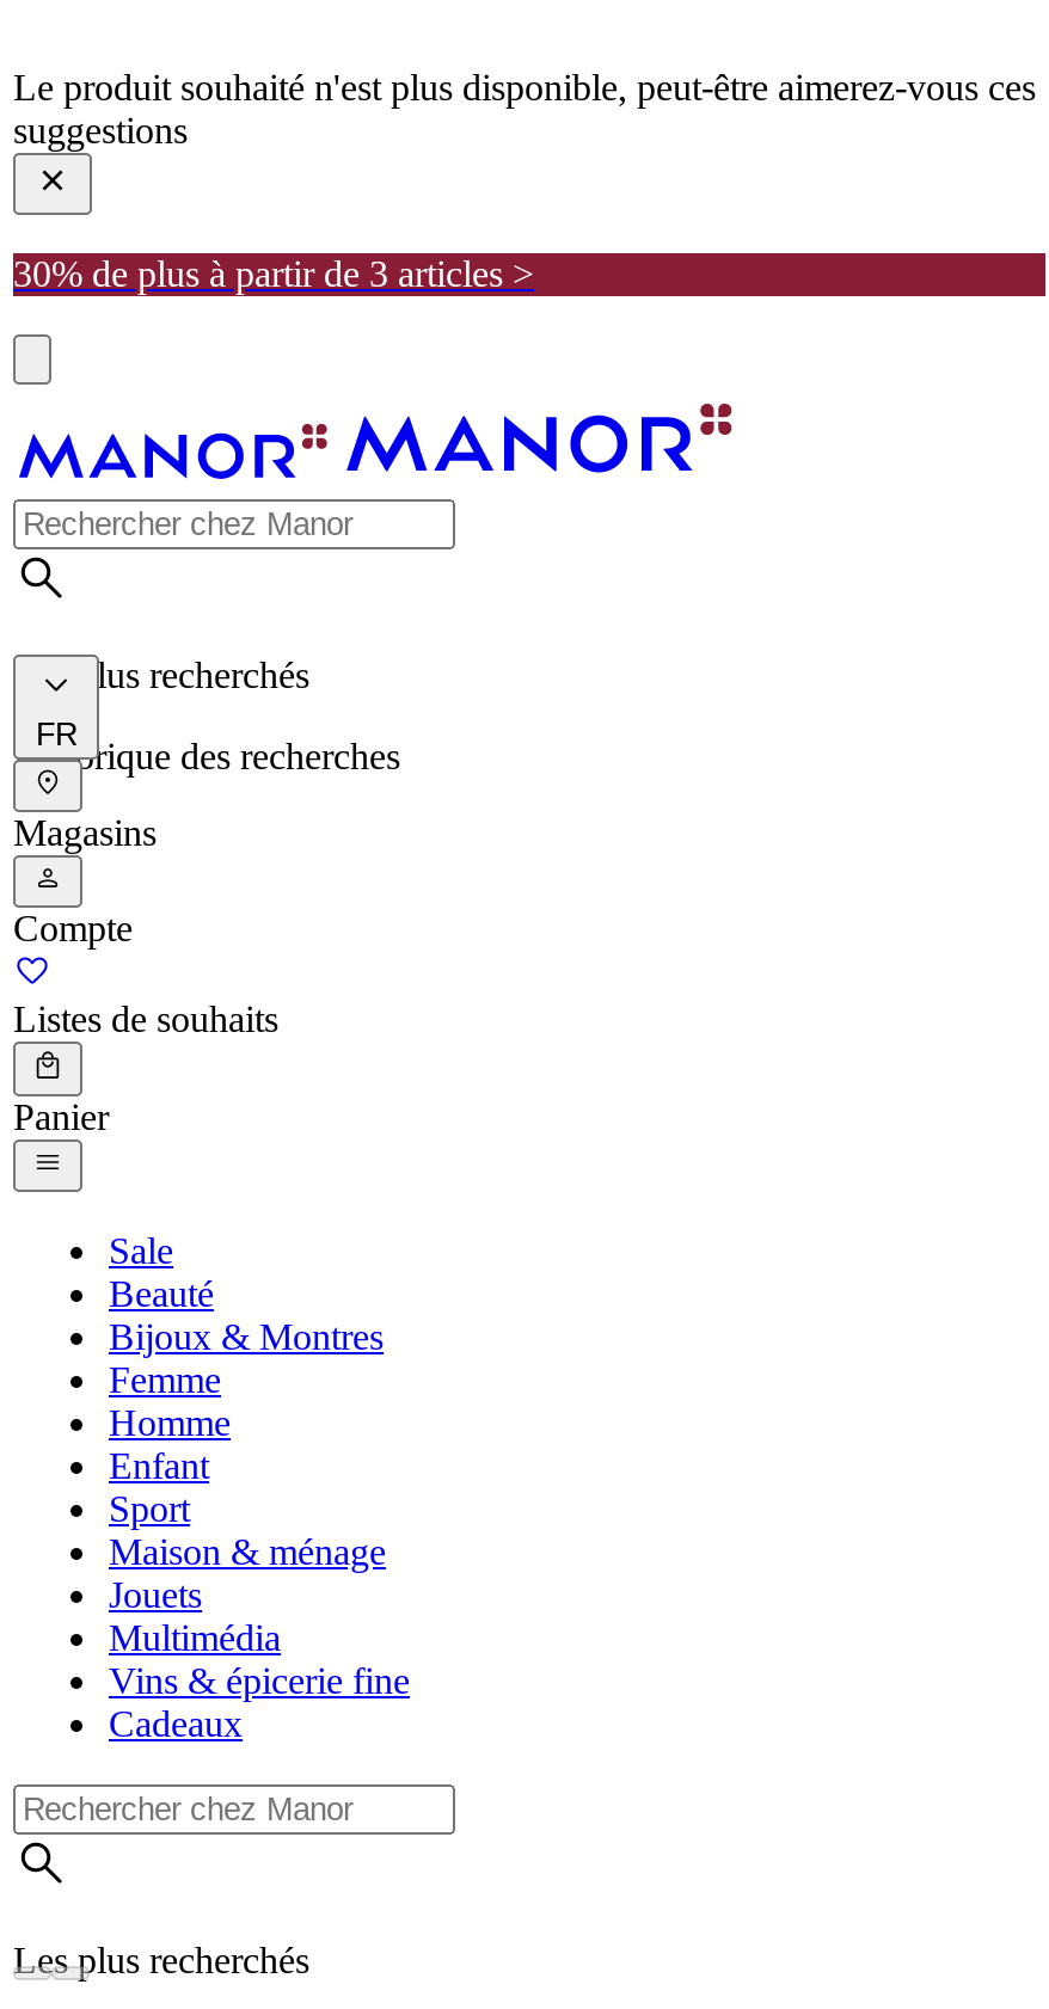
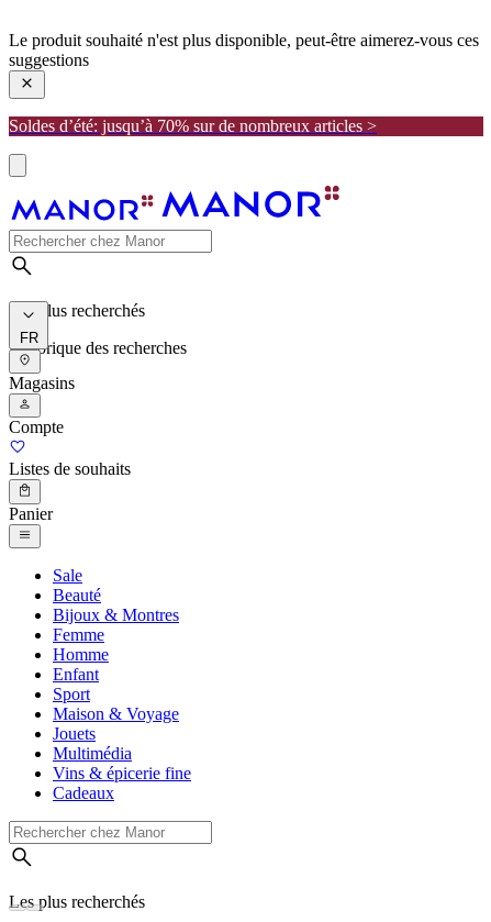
[13,252,534,293] 30% de plus à partir de 3 articles > -> [9,116,377,135] Soldes d’été: jusqu’à 70% sur de nombreux articles >
[109,1531,386,1572] Maison & ménage -> [53,704,179,723] Maison & Voyage

